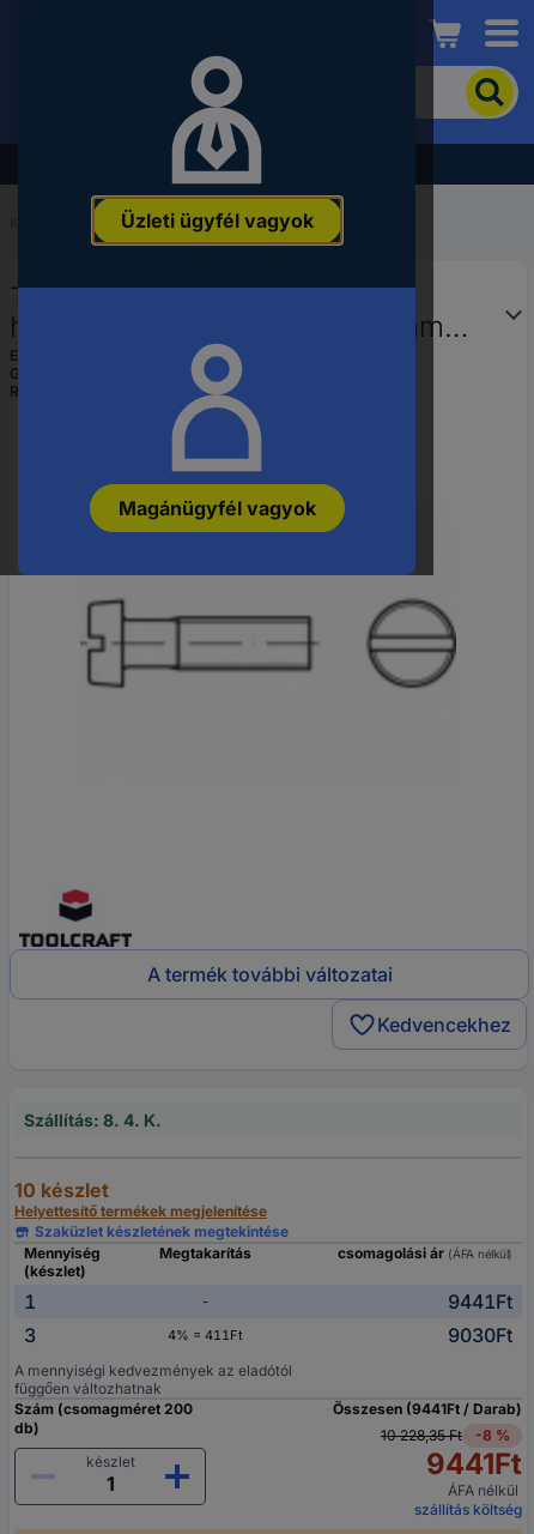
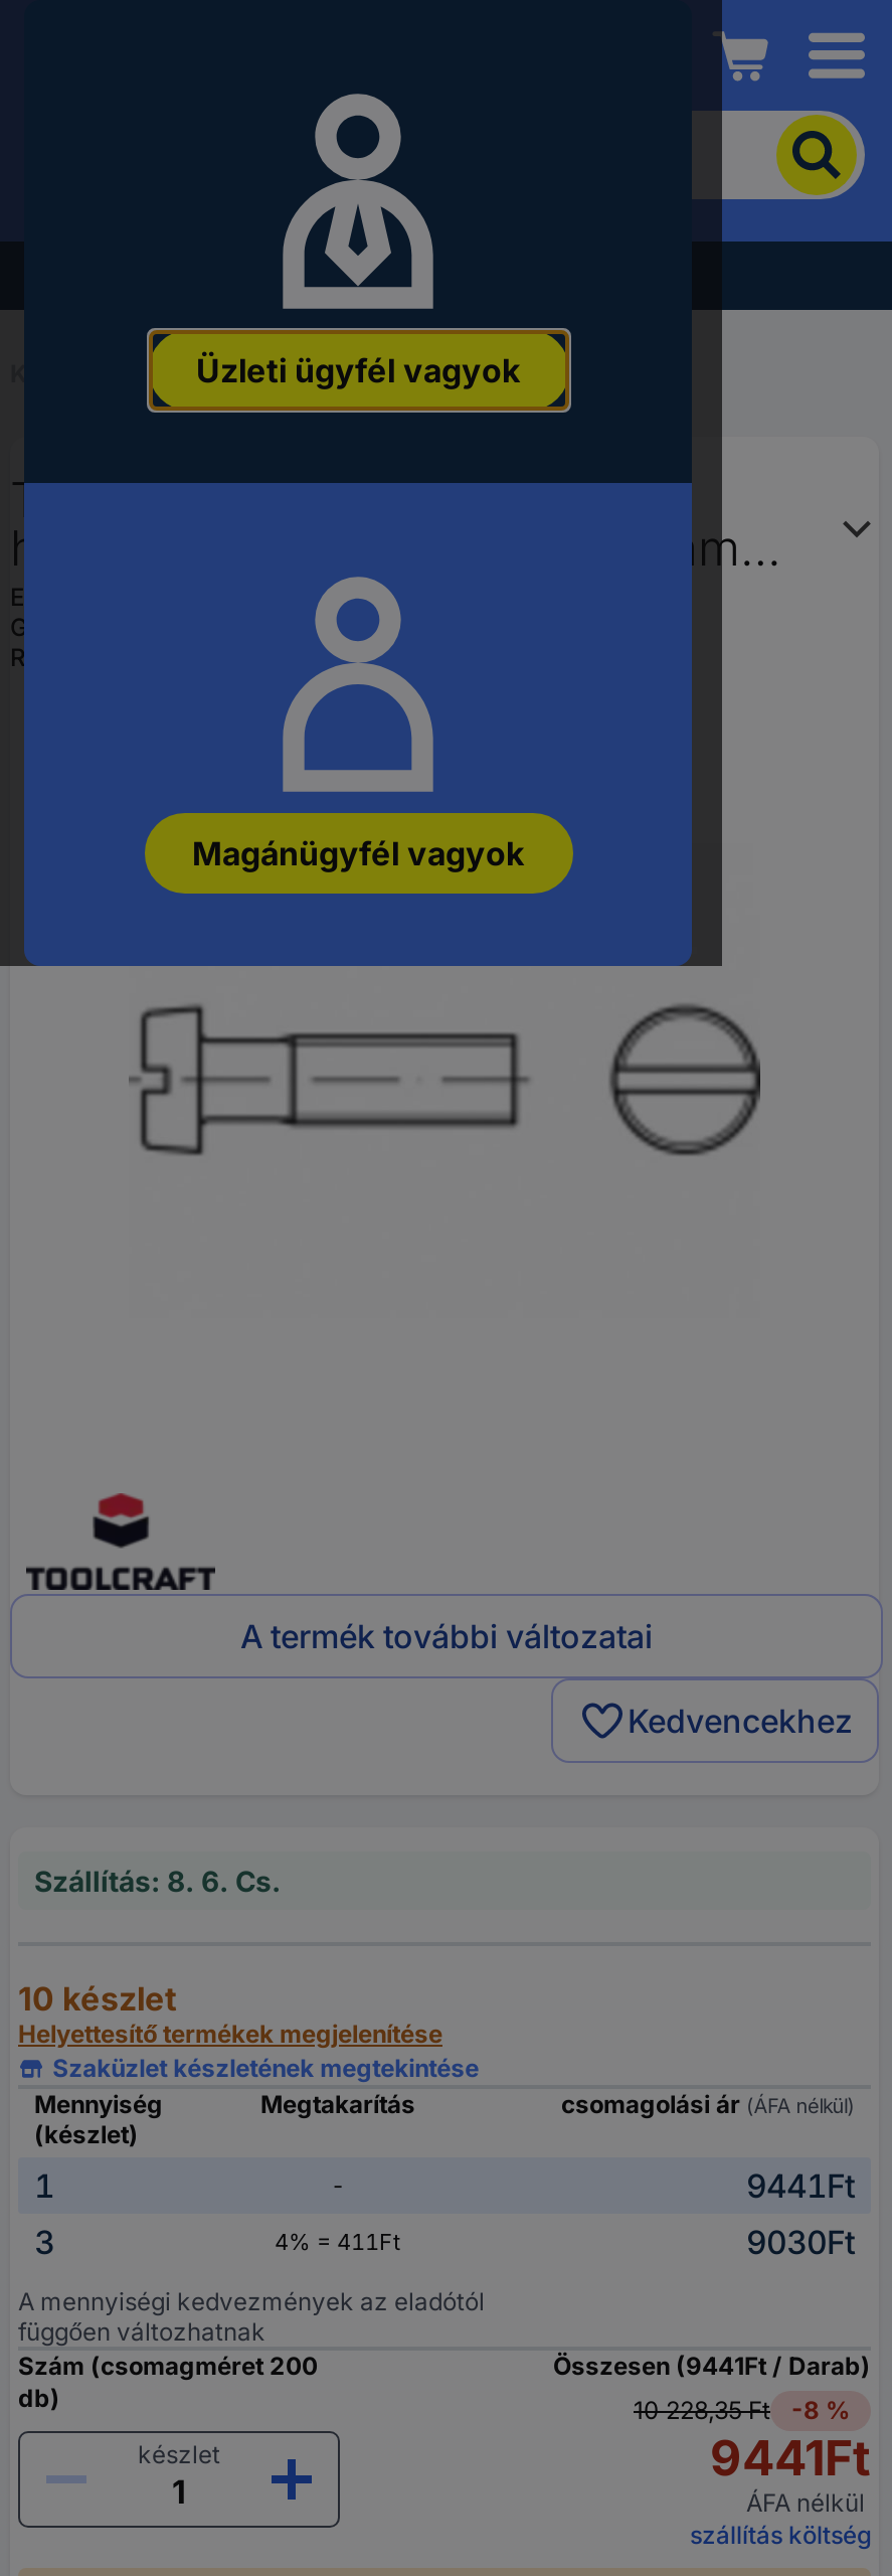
[24,1110,162,1131] Szállítás: 8. 4. K. -> [34,1864,282,1899] Szállítás: 8. 6. Cs.

